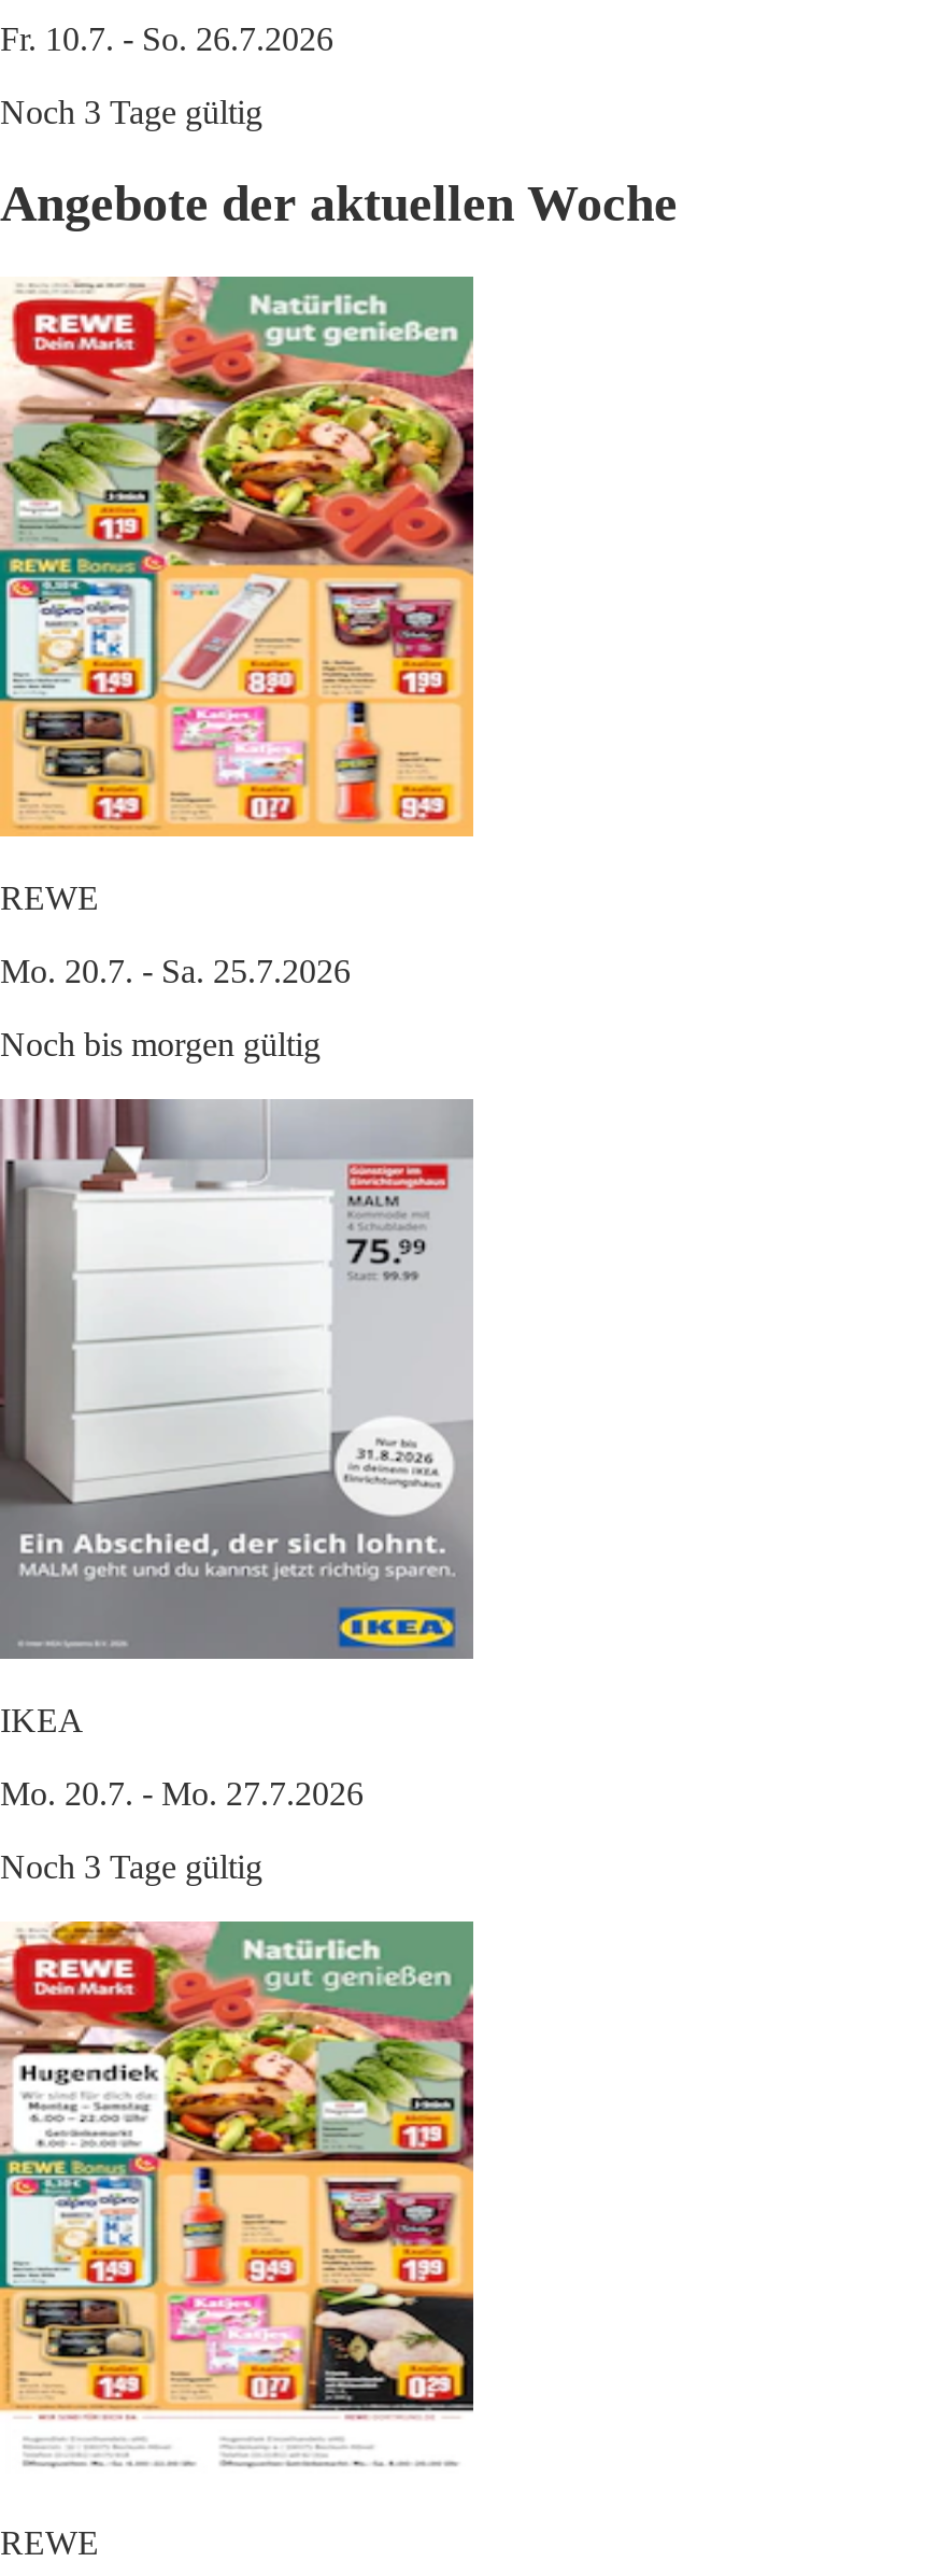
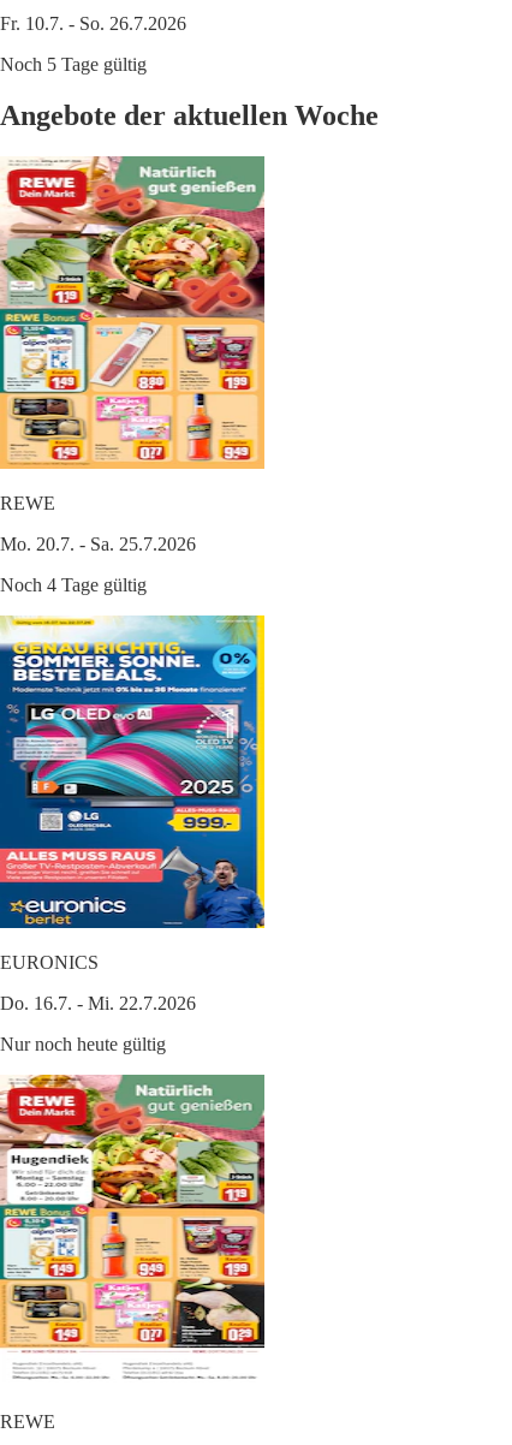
[0,95,262,131] Noch 3 Tage gültig -> [0,55,147,75] Noch 5 Tage gültig
[0,1027,321,1063] Noch bis morgen gültig -> [0,575,147,595] Noch 4 Tage gültig
[0,1097,475,1739] [image] | IKEA -> [0,614,266,973] [image] | EURONICS
[0,1776,364,1812] Mo. 20.7. - Mo. 27.7.2026 -> [0,993,196,1014] Do. 16.7. - Mi. 22.7.2026
[0,1849,262,1886] Noch 3 Tage gültig -> [0,1034,166,1055] Nur noch heute gültig

